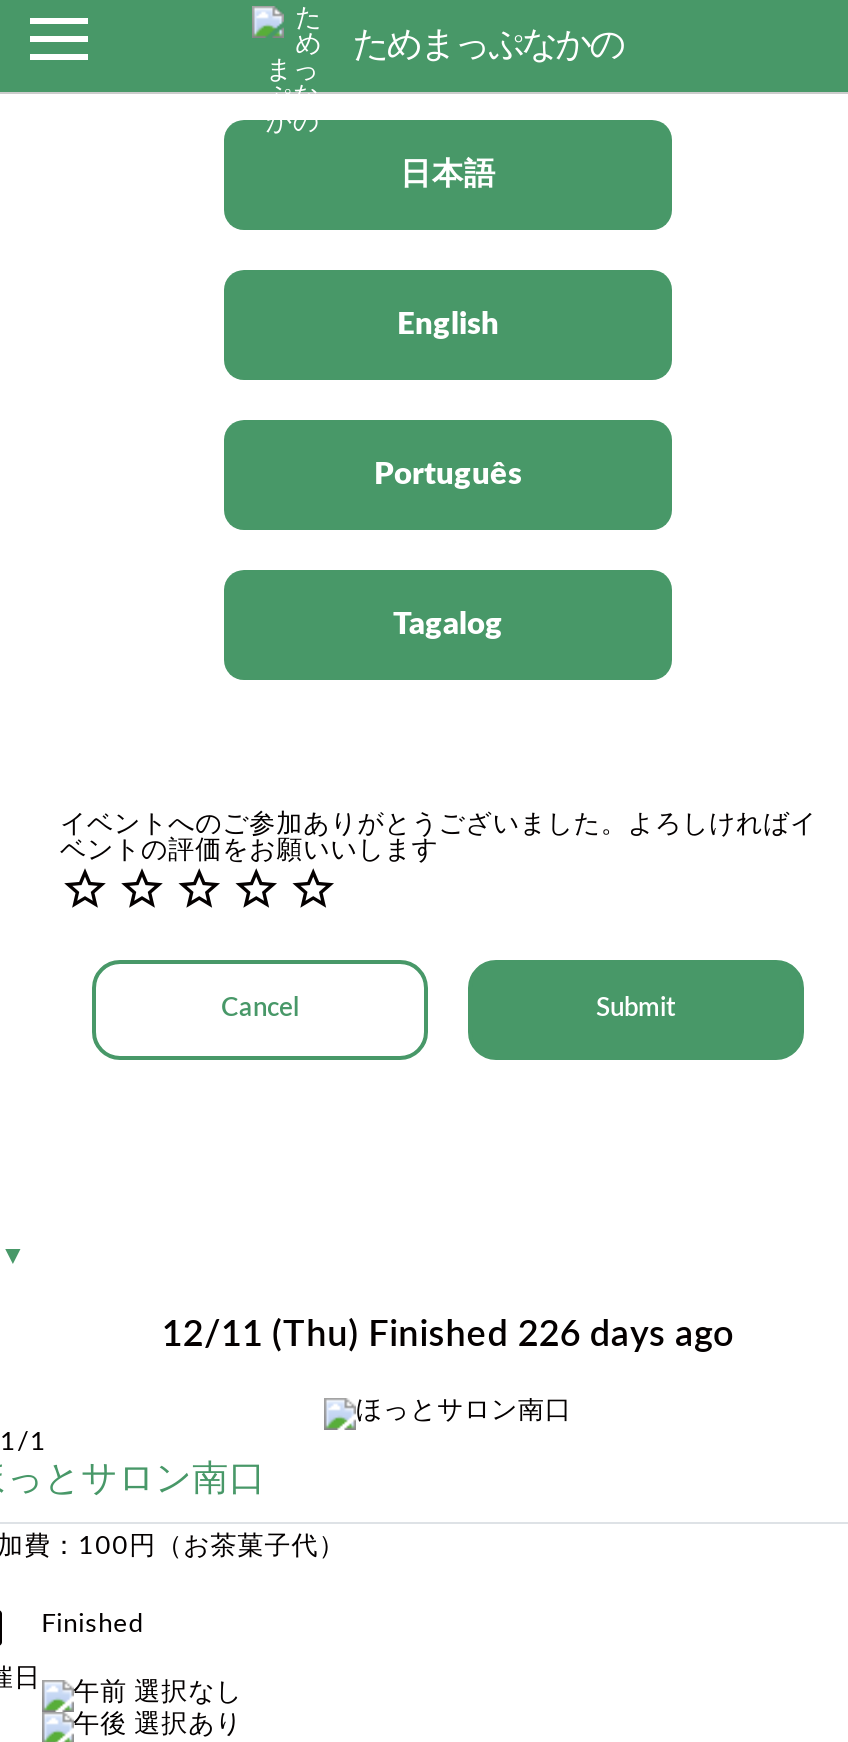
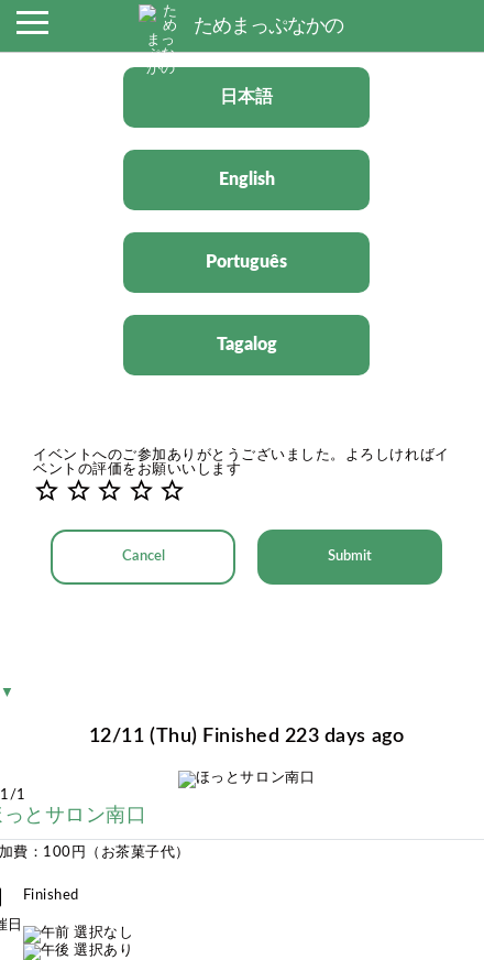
[162,1316,734,1354] 12/11 (Thu) Finished 226 days ago -> [89,726,404,746] 12/11 (Thu) Finished 223 days ago

